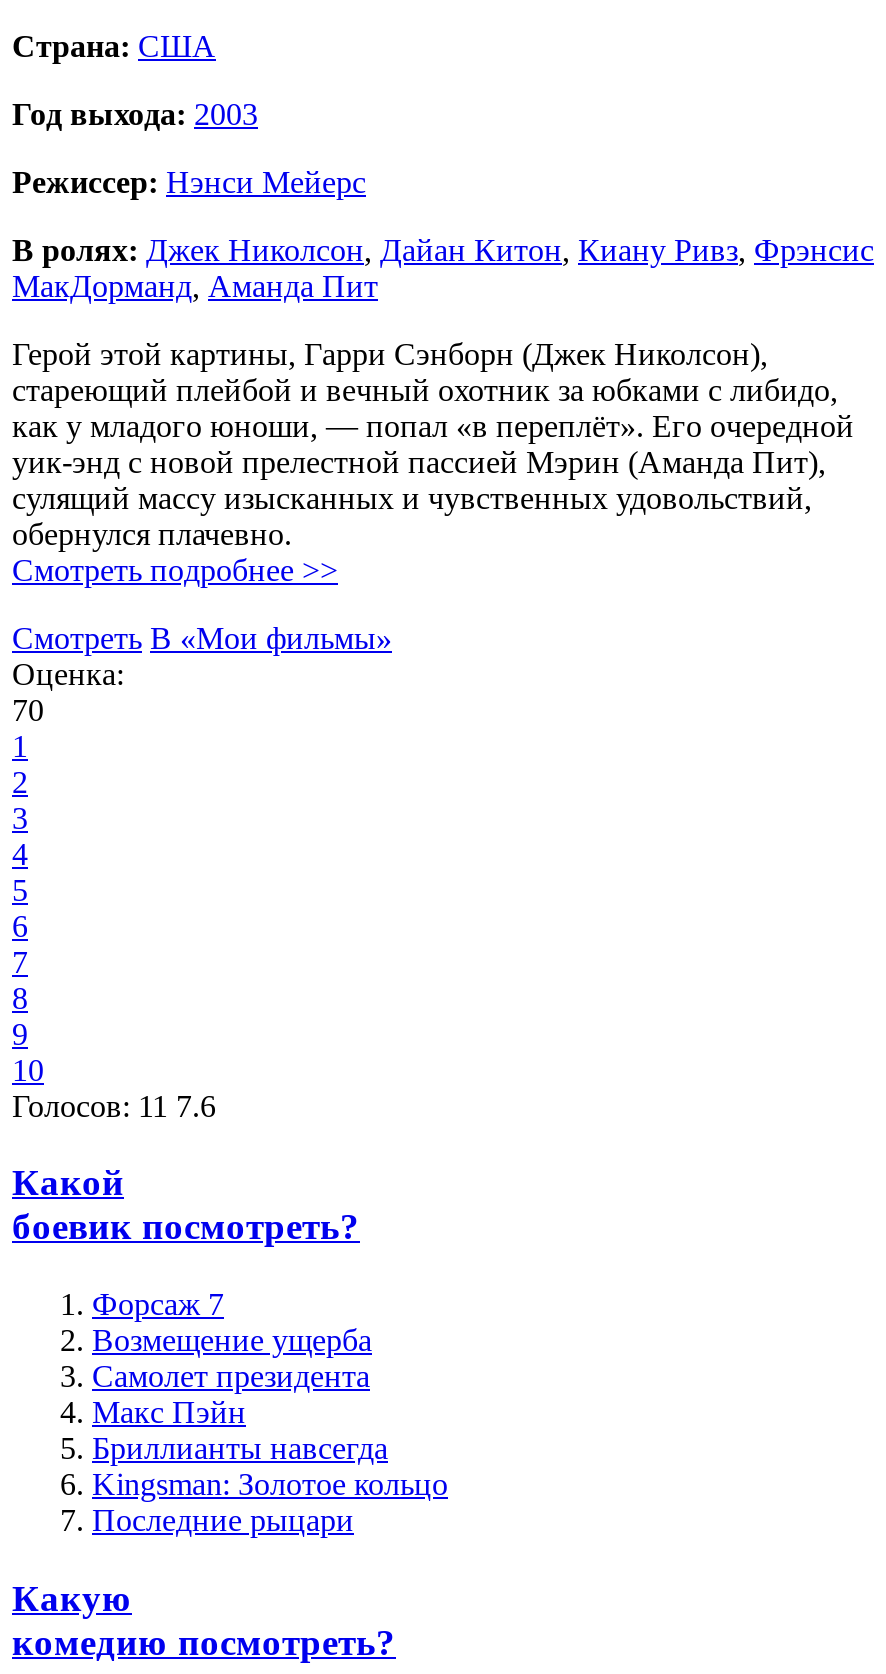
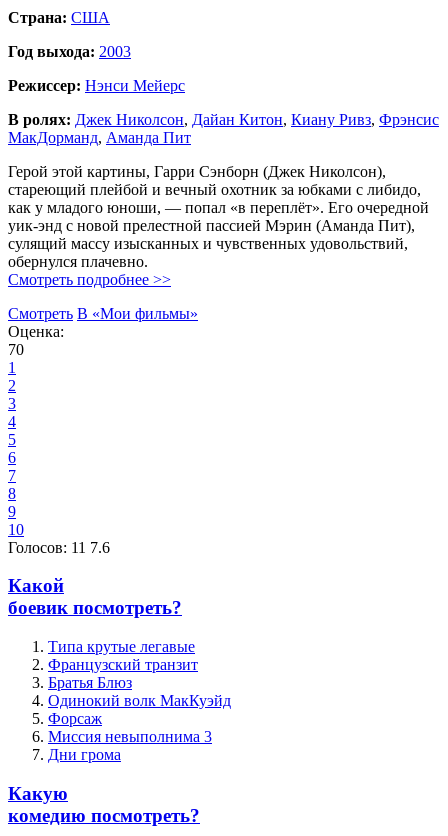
[92,1287,448,1537] Форсаж 7 | Возмещение ущерба | Самолет президента | Макс Пэйн | Бриллианты навсегда | Kingsman: Золотое кольцо | Последние рыцари -> [48,638,231,763] Типа крутые легавые | Французский транзит | Братья Блюз | Одинокий волк МакКуэйд | Форсаж | Миссия невыполнима 3 | Дни грома

